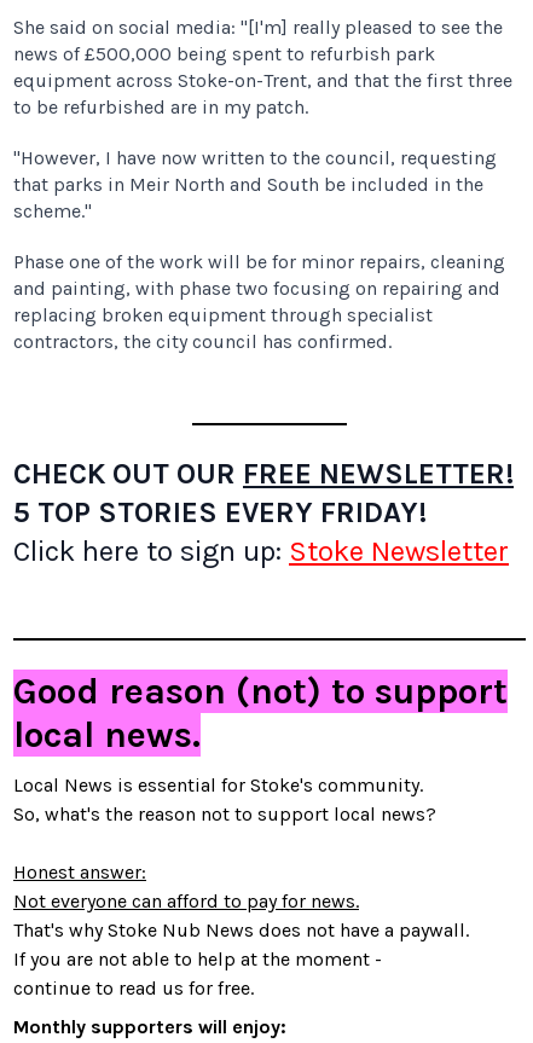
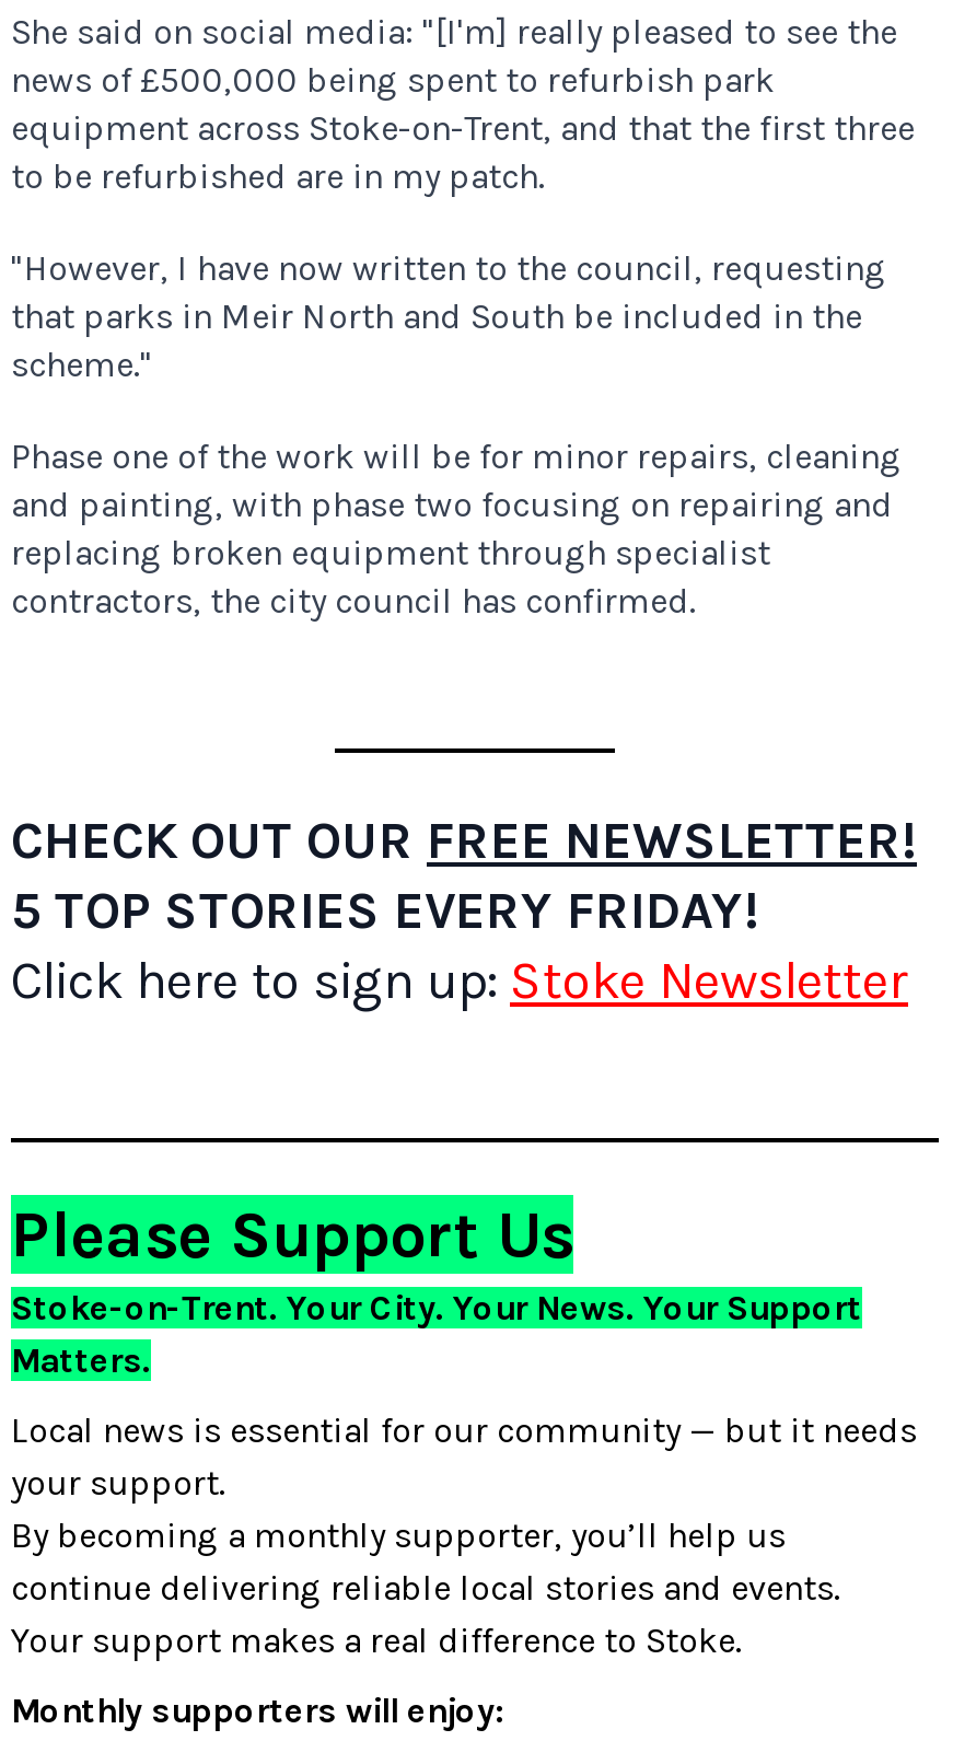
[13,670,508,825] Good reason (not) to support | local news. | Local News is essential for Stoke's community. | So, what's the reason not to support local news? -> [11,1196,862,1382] Please Support Us | Stoke-on-Trent. Your City. Your News. Your Support | Matters.
[13,861,469,999] Honest answer: | Not everyone can afford to pay for news. | That's why Stoke Nub News does not have a paywall. | If you are not able to help at the moment - | continue to read us for free. -> [11,1411,917,1662] Local news is essential for our community — but it needs | your support. | By becoming a monthly supporter, you’ll help us | continue delivering reliable local stories and events. | Your support makes a real difference to Stoke.

